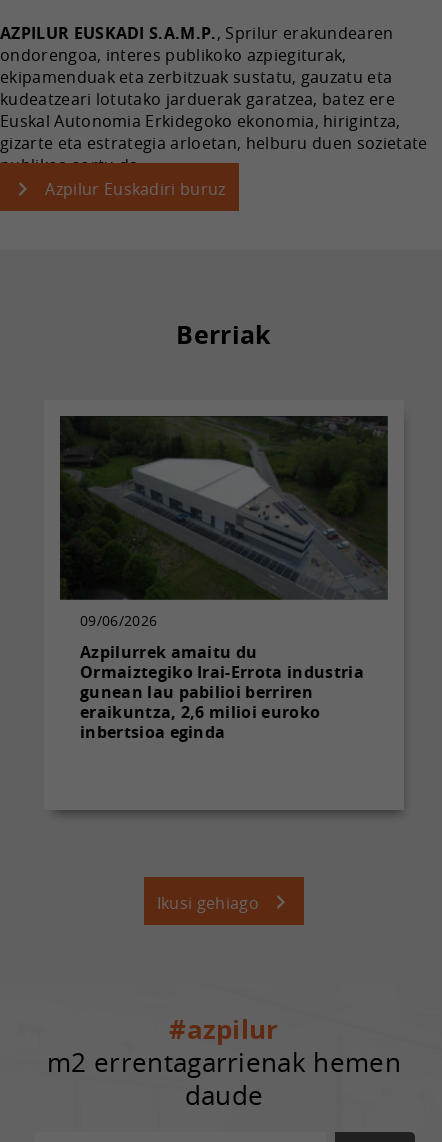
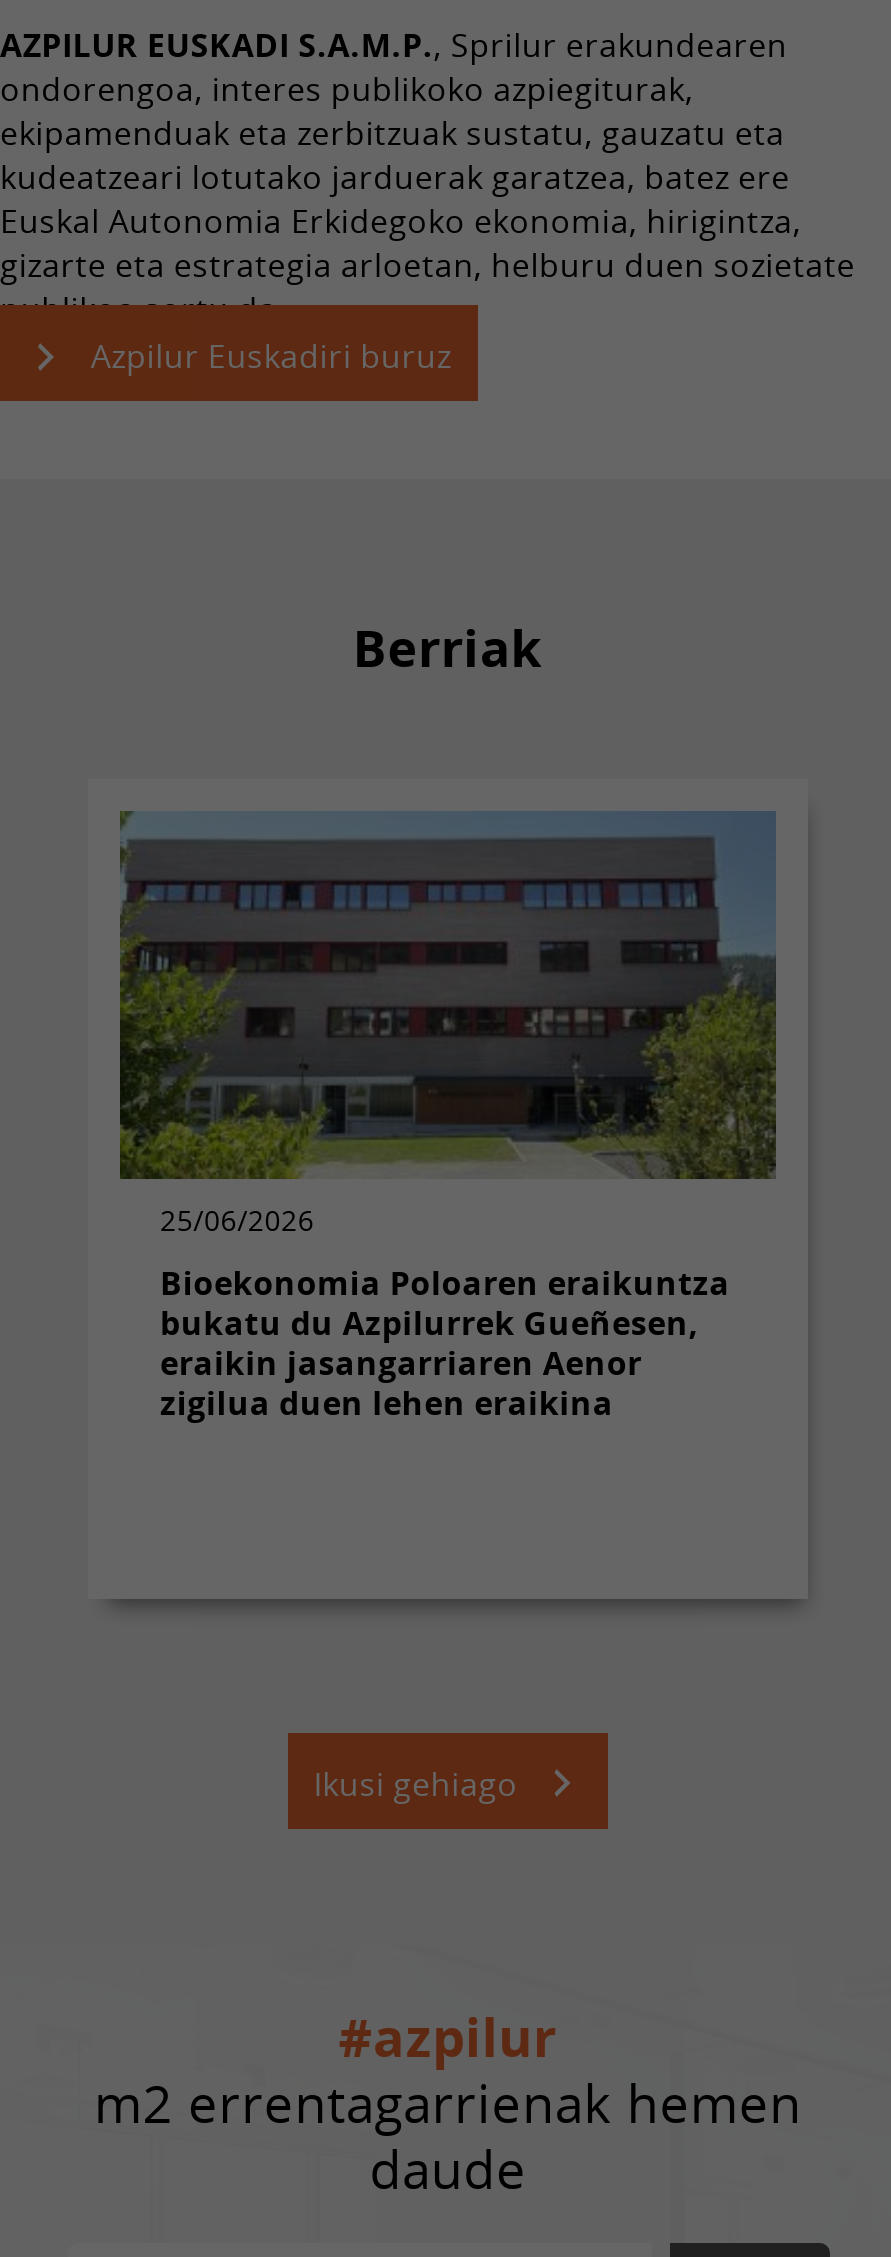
[59,415,389,630] [image] | 09/06/2026 -> [118,809,776,1240] [image] | 25/06/2026
[80,641,364,743] Azpilurrek amaitu du | Ormaiztegiko Irai-Errota industria | gunean lau pabilioi berriren | eraikuntza, 2,6 milioi euroko | inbertsioa eginda -> [160,1262,730,1426] Bioekonomia Poloaren eraikuntza | bukatu du Azpilurrek Gueñesen, | eraikin jasangarriaren Aenor | zigilua duen lehen eraikina

